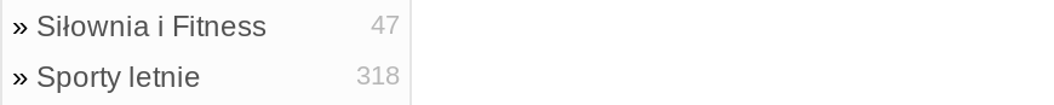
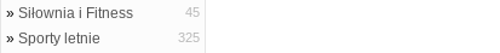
[371,10,400,39] 47 -> [185,5,200,19] 45
[356,60,400,89] 318 -> [178,30,200,45] 325

